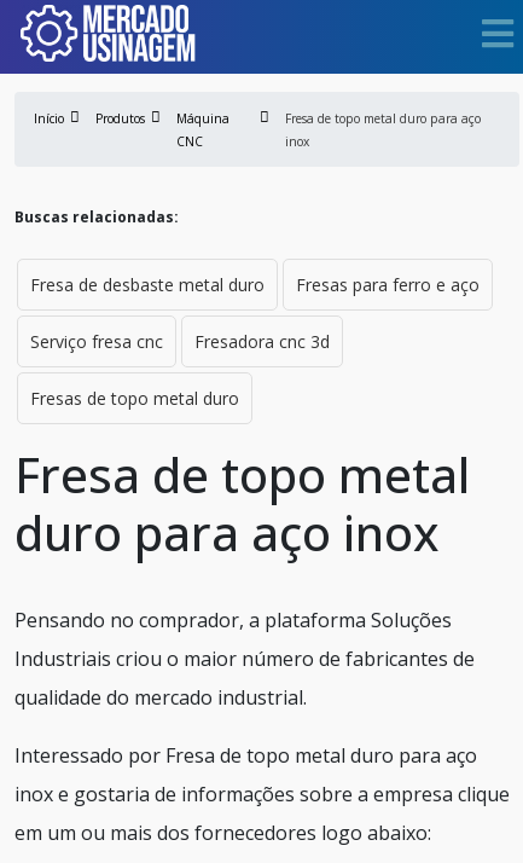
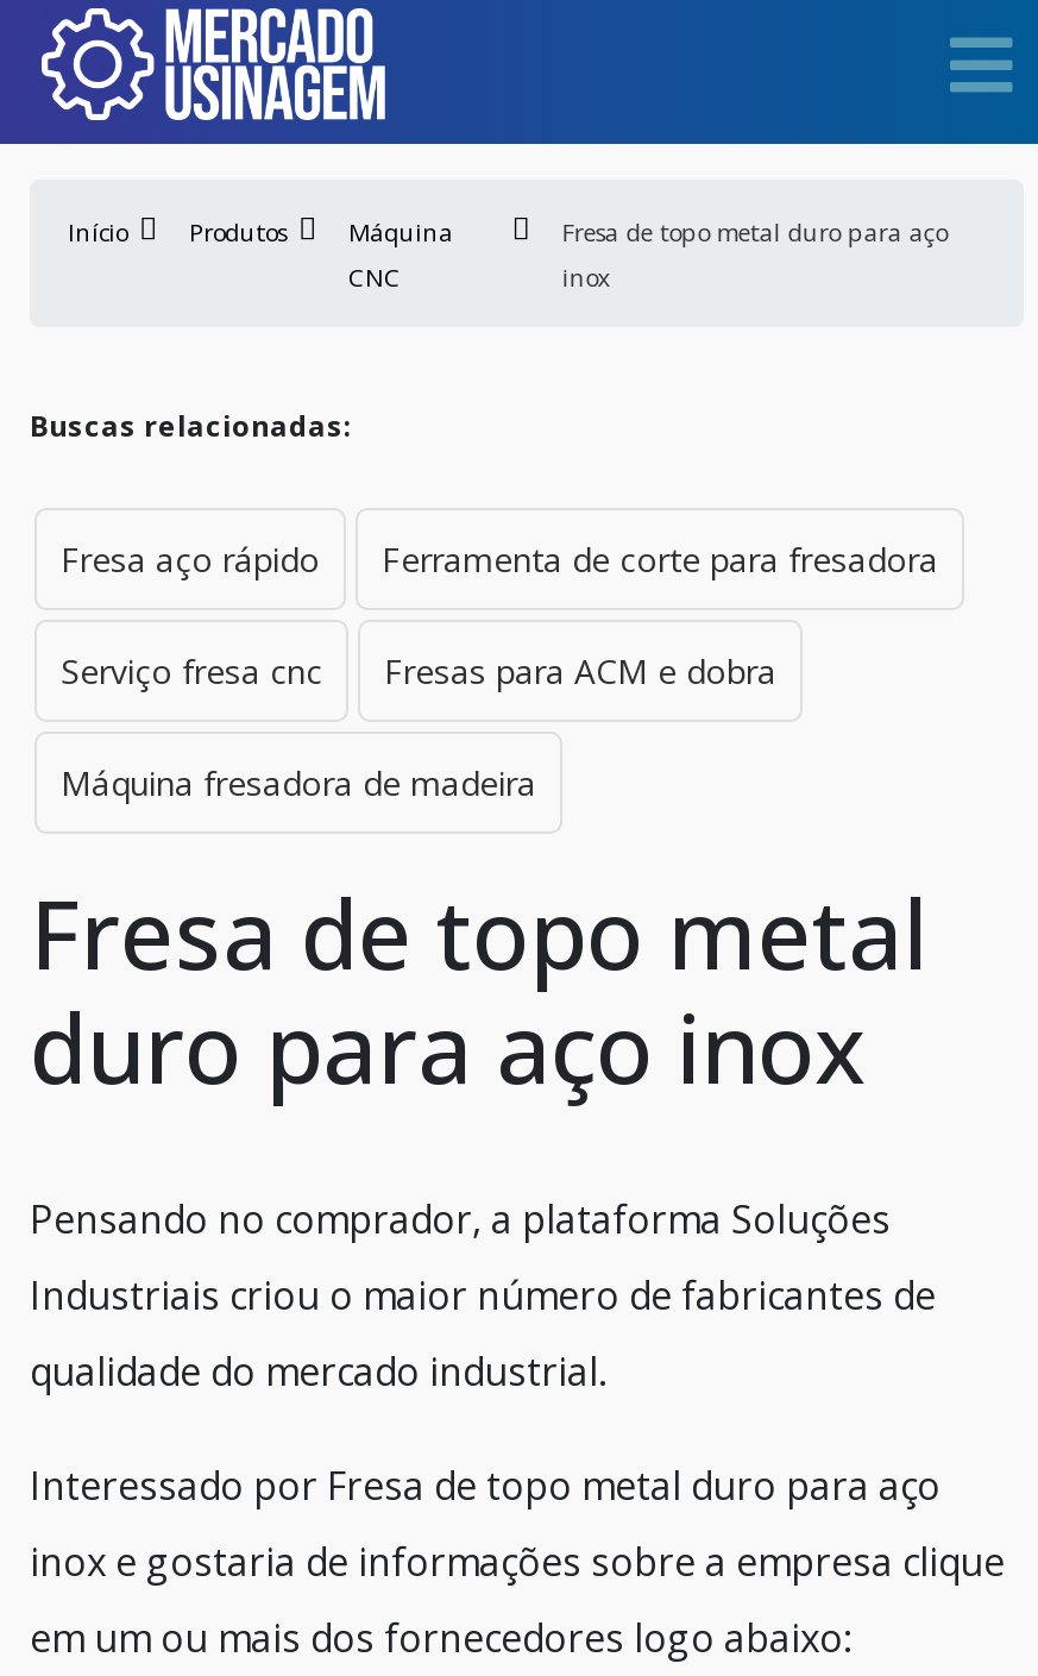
[30,273,480,296] Fresa de desbaste metal duro | Fresas para ferro e aço -> [61,536,938,582] Fresa aço rápido | Ferramenta de corte para fresadora
[194,330,330,353] Fresadora cnc 3d -> [384,648,776,693] Fresas para ACM e dobra
[30,387,239,410] Fresas de topo metal duro -> [61,760,536,805] Máquina fresadora de madeira

